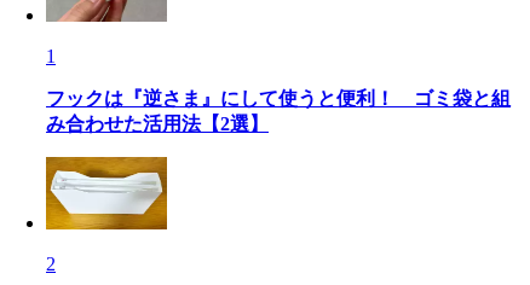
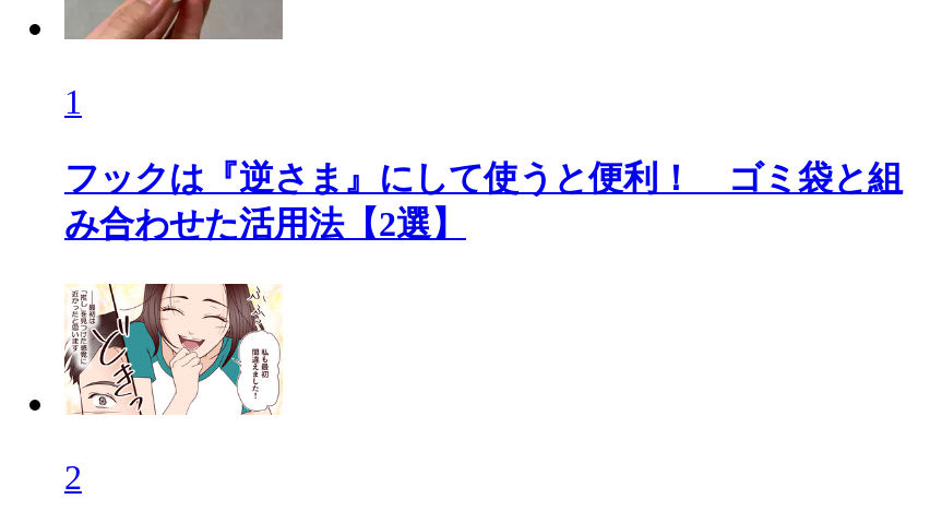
[45,156,168,231] [image] -> [62,282,283,415] [image]

